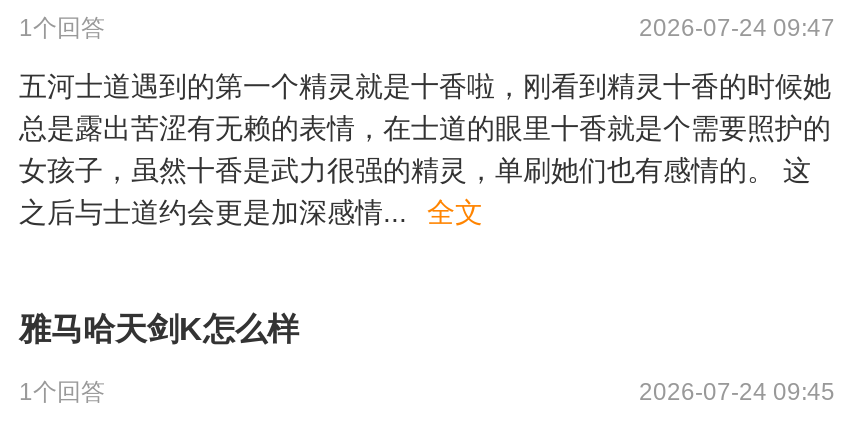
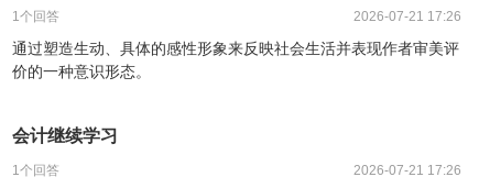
[639,14,835,42] 2026-07-24 09:47 -> [353,9,461,24] 2026-07-21 17:26
[19,70,831,228] 五河士道遇到的第一个精灵就是十香啦，刚看到精灵十香的时候她 | 总是露出苦涩有无赖的表情，在士道的眼里十香就是个需要照护的 | 女孩子，虽然十香是武力很强的精灵，单刷她们也有感情的。 这 | 之后与士道约会更是加深感情... | 全文 -> [12,40,459,80] 通过塑造生动、具体的感性形象来反映社会生活并表现作者审美评 | 价的一种意识形态。
[19,312,299,346] 雅马哈天剑K怎么样 -> [12,126,118,145] 会计继续学习
[639,378,835,406] 2026-07-24 09:45 -> [353,163,461,178] 2026-07-21 17:26

